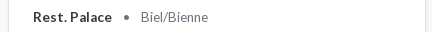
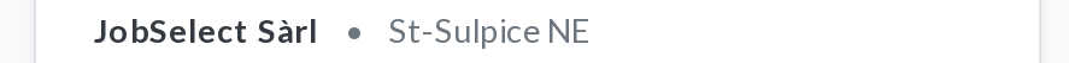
[33,9,112,25] Rest. Palace -> [94,12,318,50] JobSelect Sàrl
[141,9,208,25] Biel/Bienne -> [388,12,588,50] St-Sulpice NE

